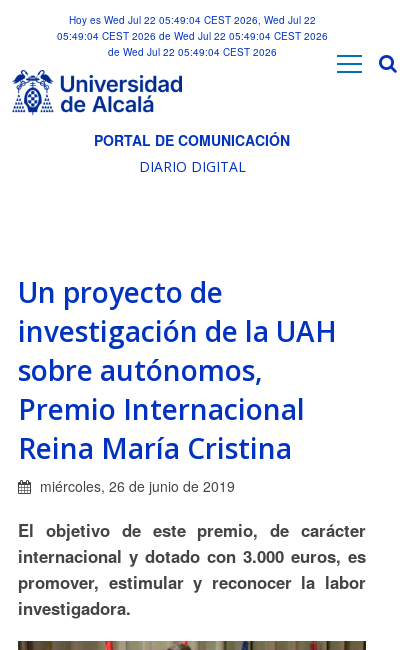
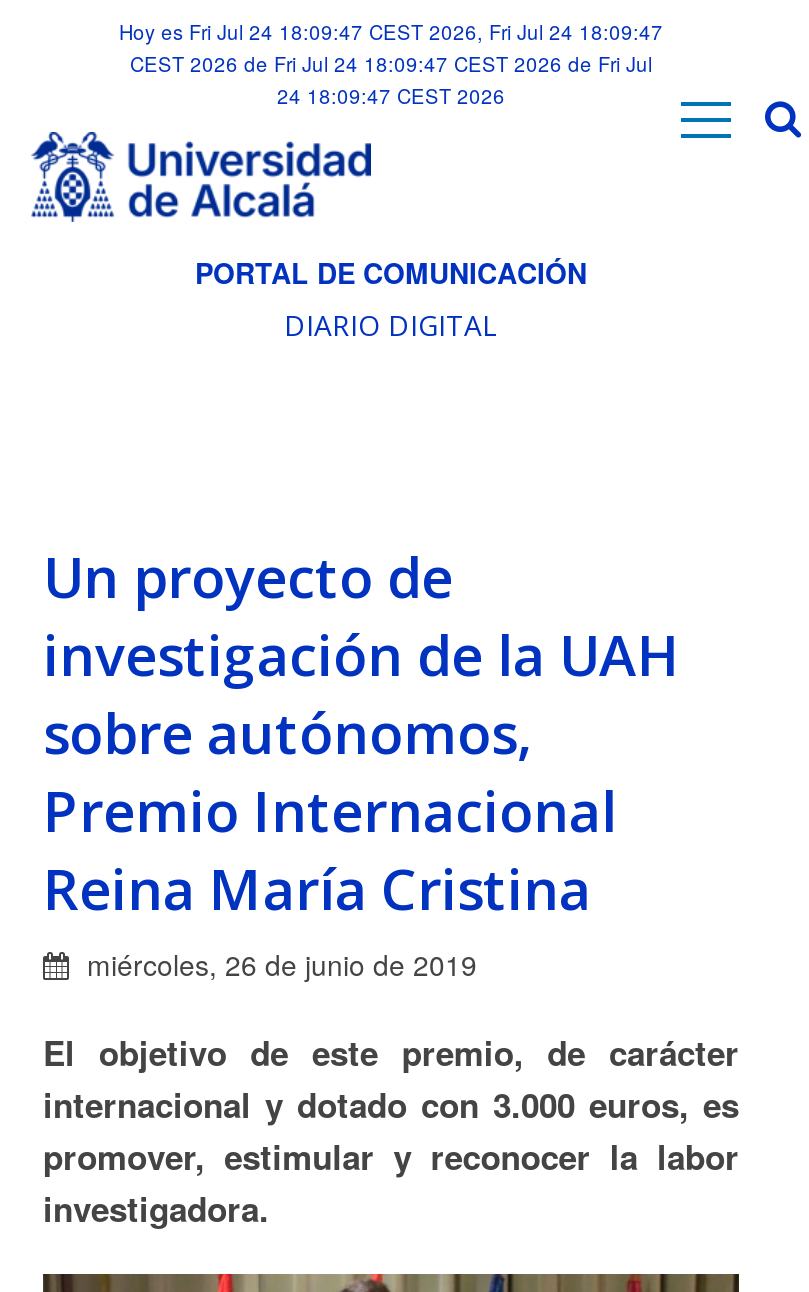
[56,13,327,59] Hoy es Wed Jul 22 05:49:04 CEST 2026, Wed Jul 22 | 05:49:04 CEST 2026 de Wed Jul 22 05:49:04 CEST 2026 | de Wed Jul 22 05:49:04 CEST 2026 -> [119,18,663,110] Hoy es Fri Jul 24 18:09:47 CEST 2026, Fri Jul 24 18:09:47 | CEST 2026 de Fri Jul 24 18:09:47 CEST 2026 de Fri Jul | 24 18:09:47 CEST 2026

